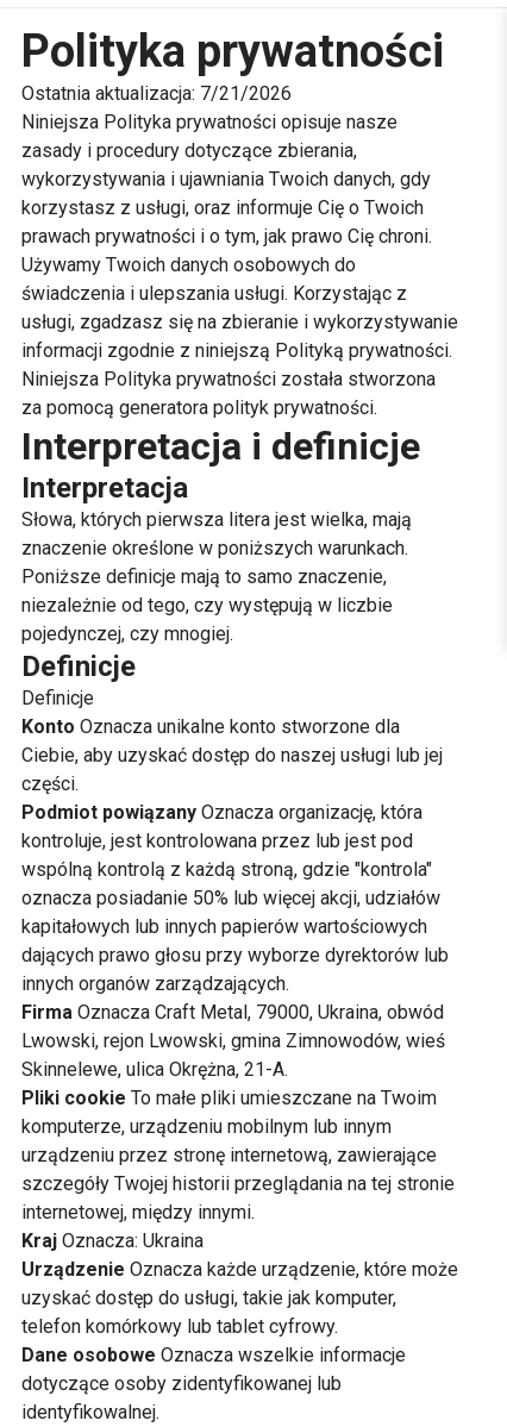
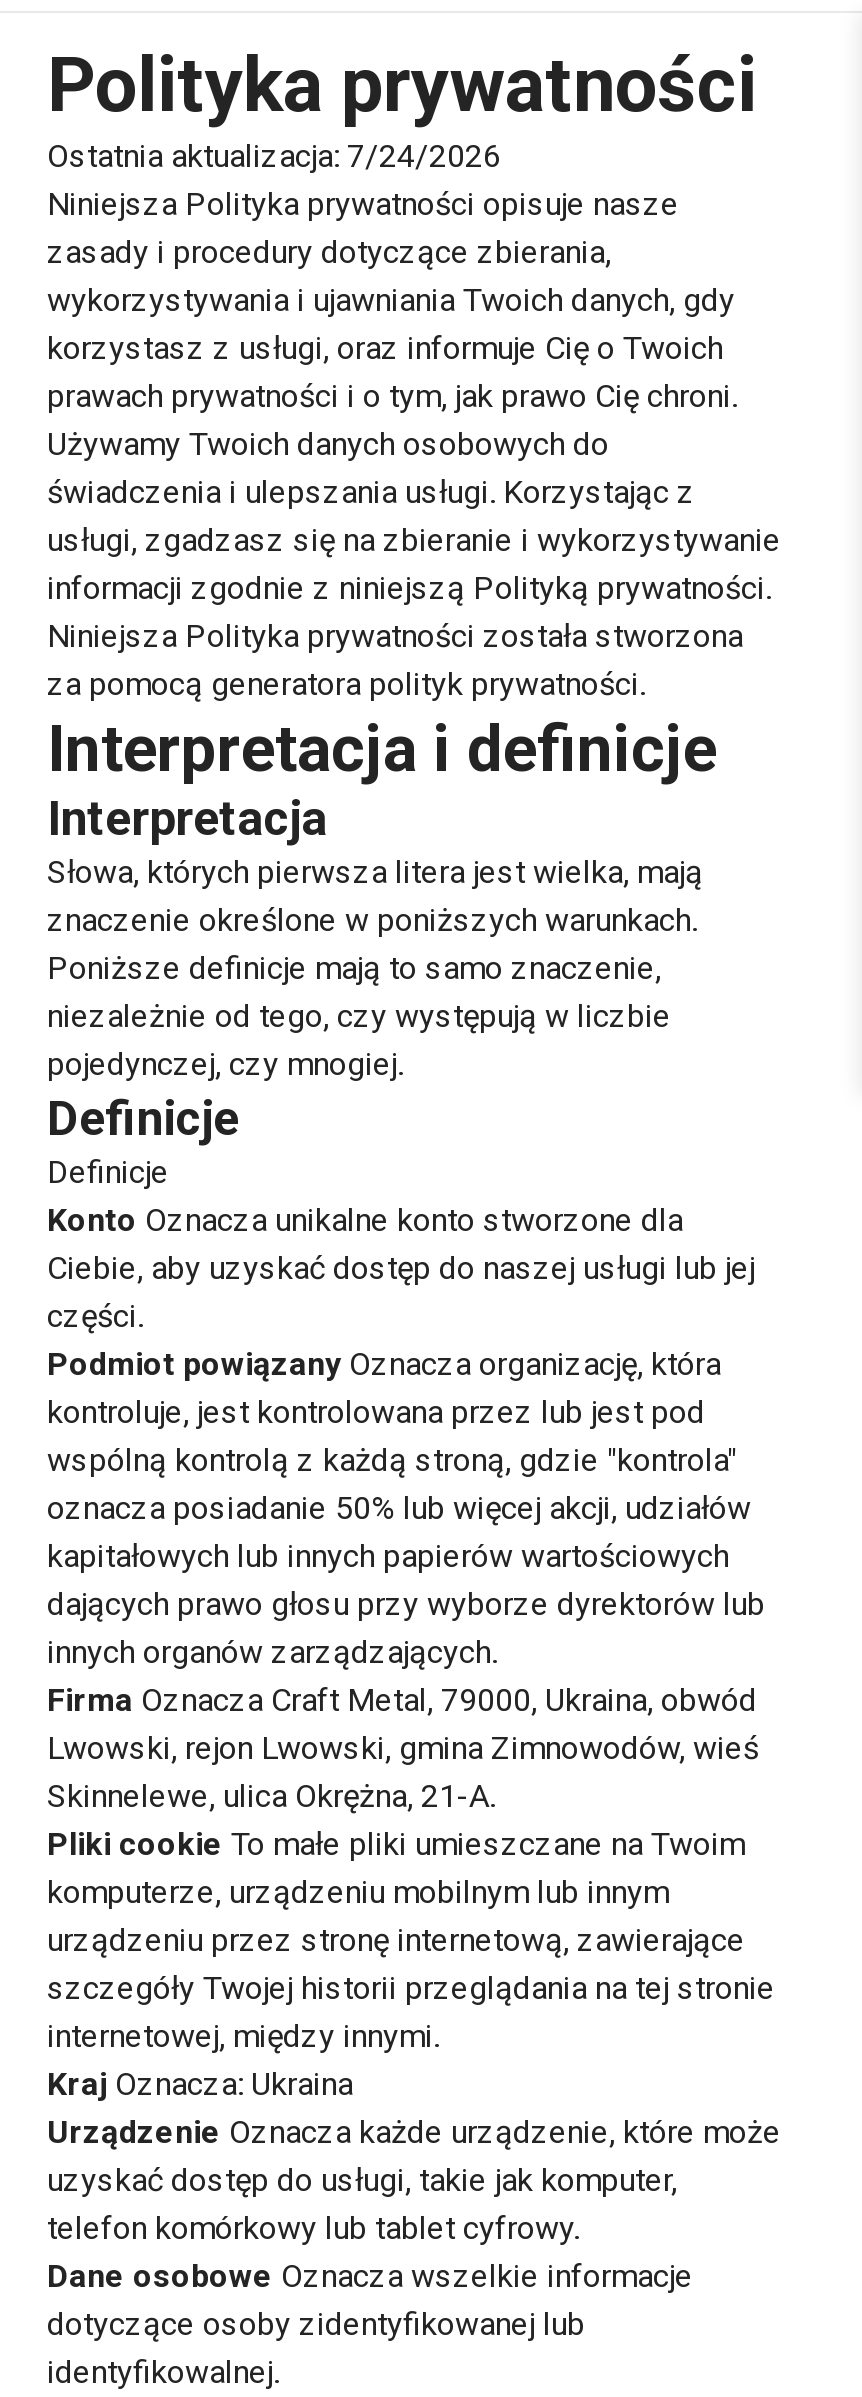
[21,82,292,105] Ostatnia aktualizacja: 7/21/2026 -> [47,137,501,175] Ostatnia aktualizacja: 7/24/2026

